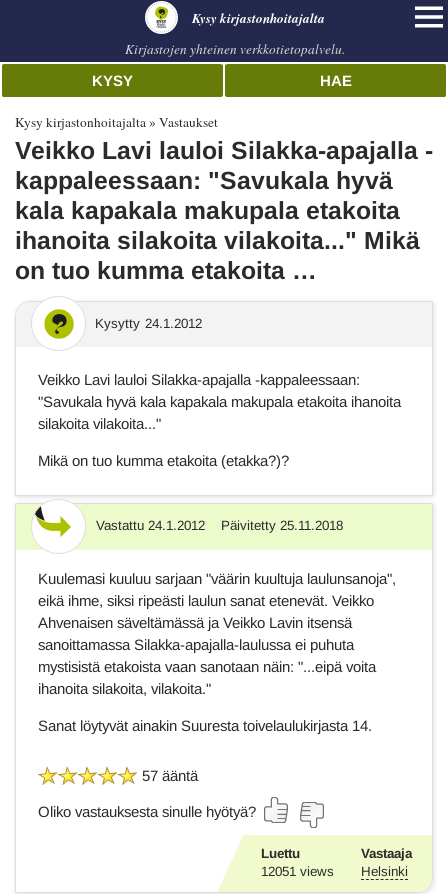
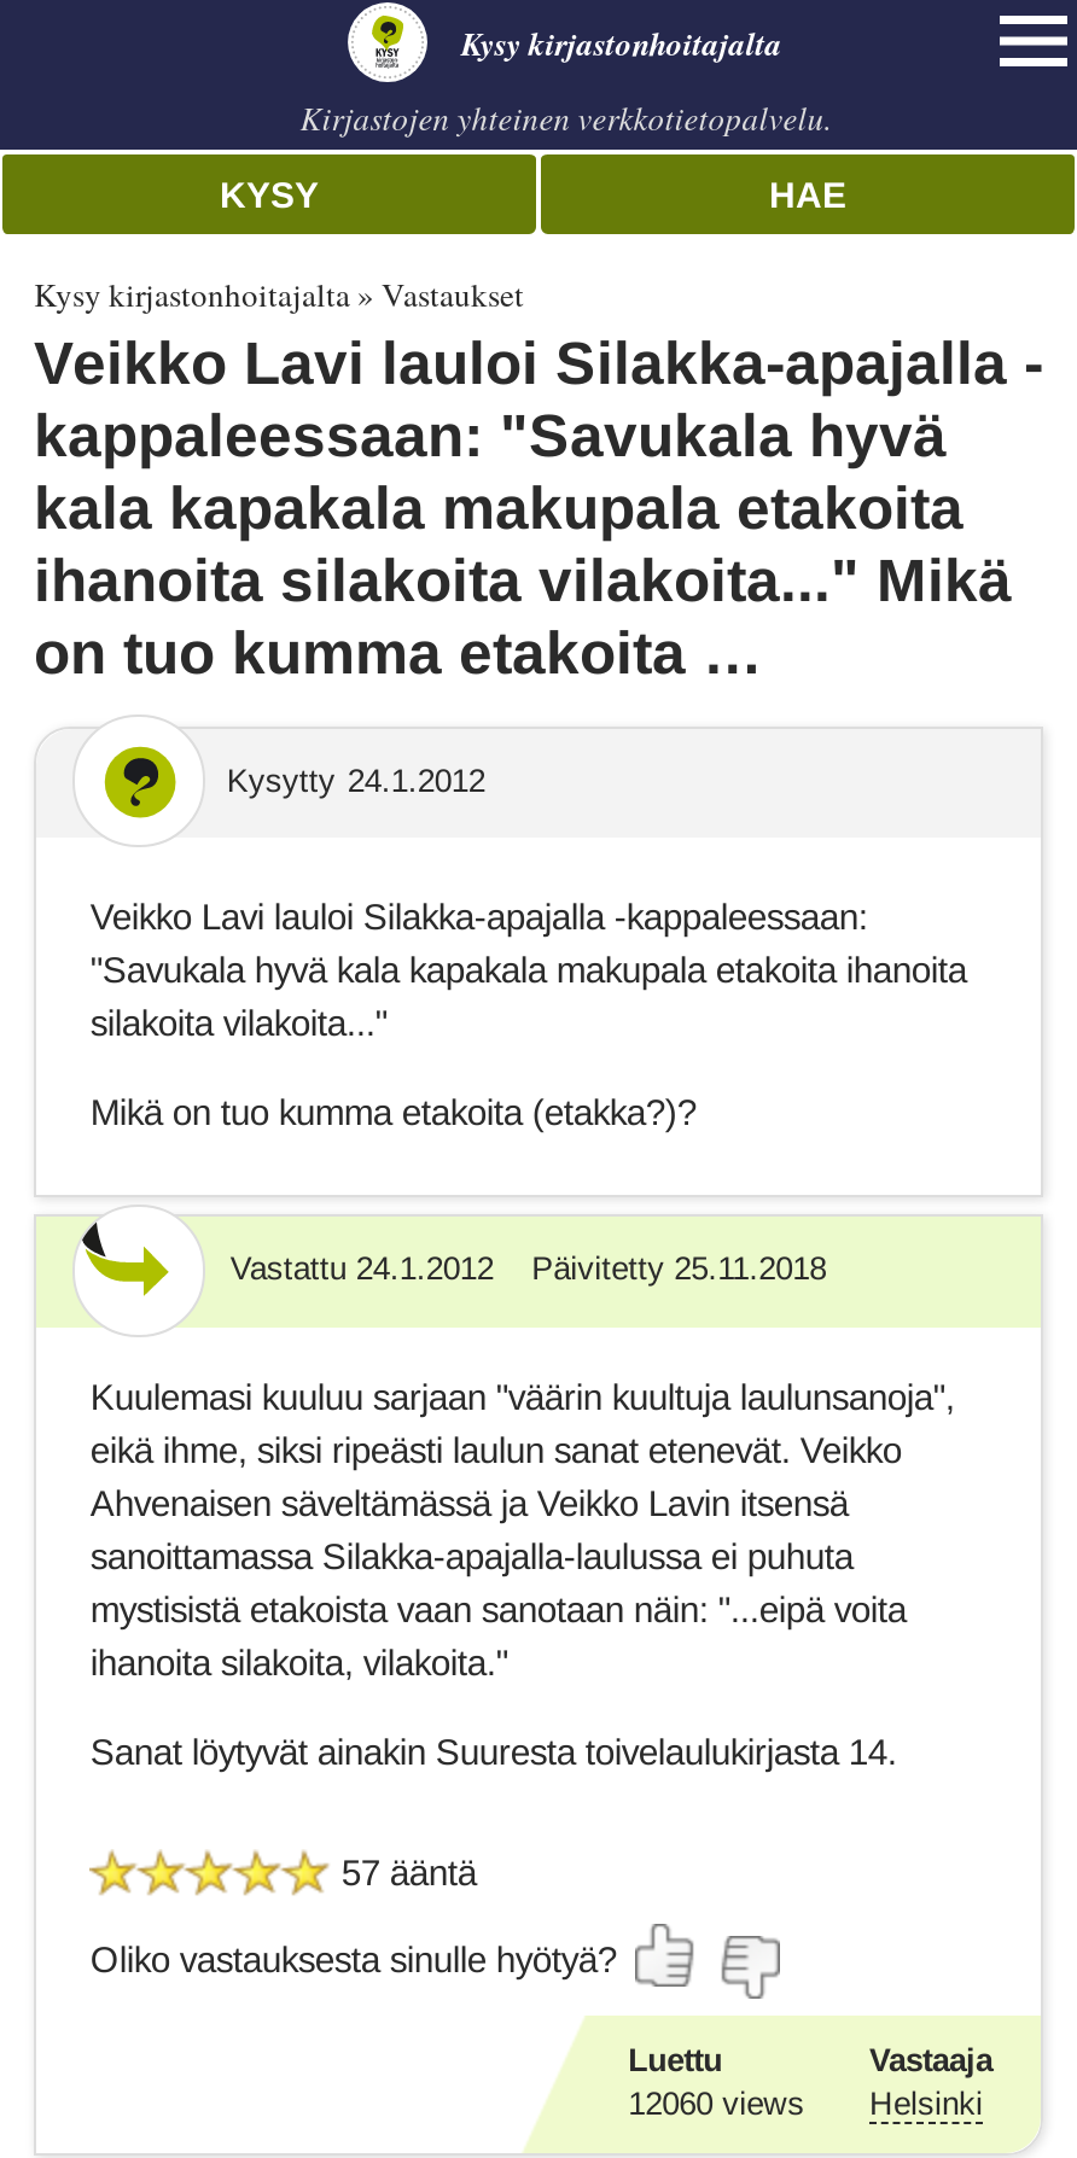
[261,864,408,879] 12051 views Helsinki -> [628,2087,983,2123] 12060 views Helsinki

